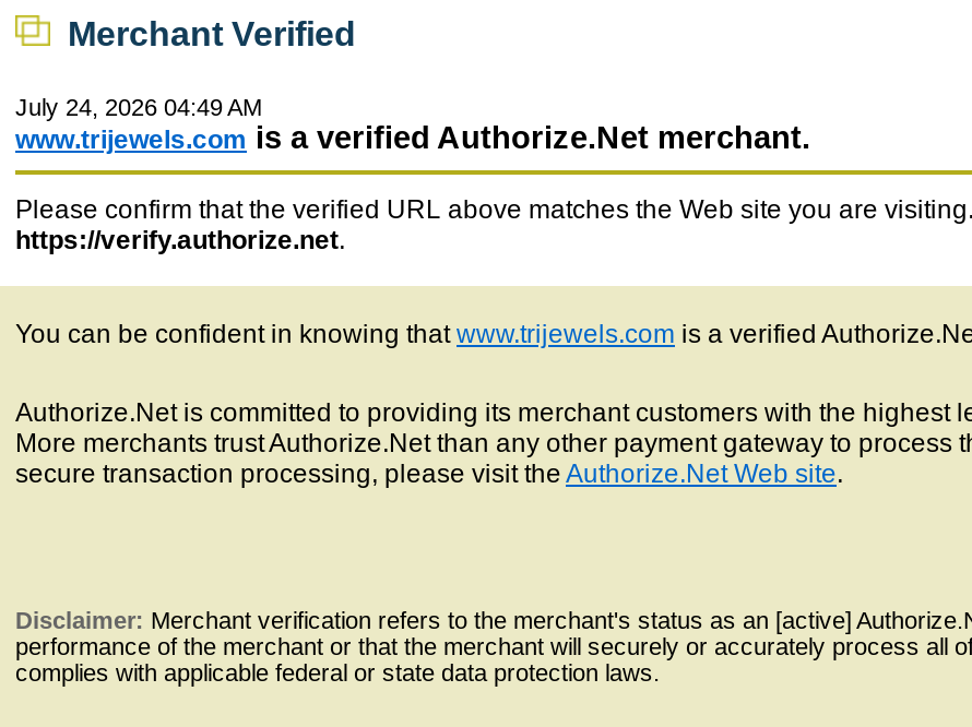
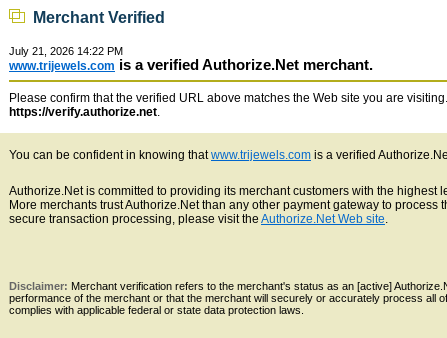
[15,94,262,120] July 24, 2026 04:49 AM -> [9,45,123,57] July 21, 2026 14:22 PM

